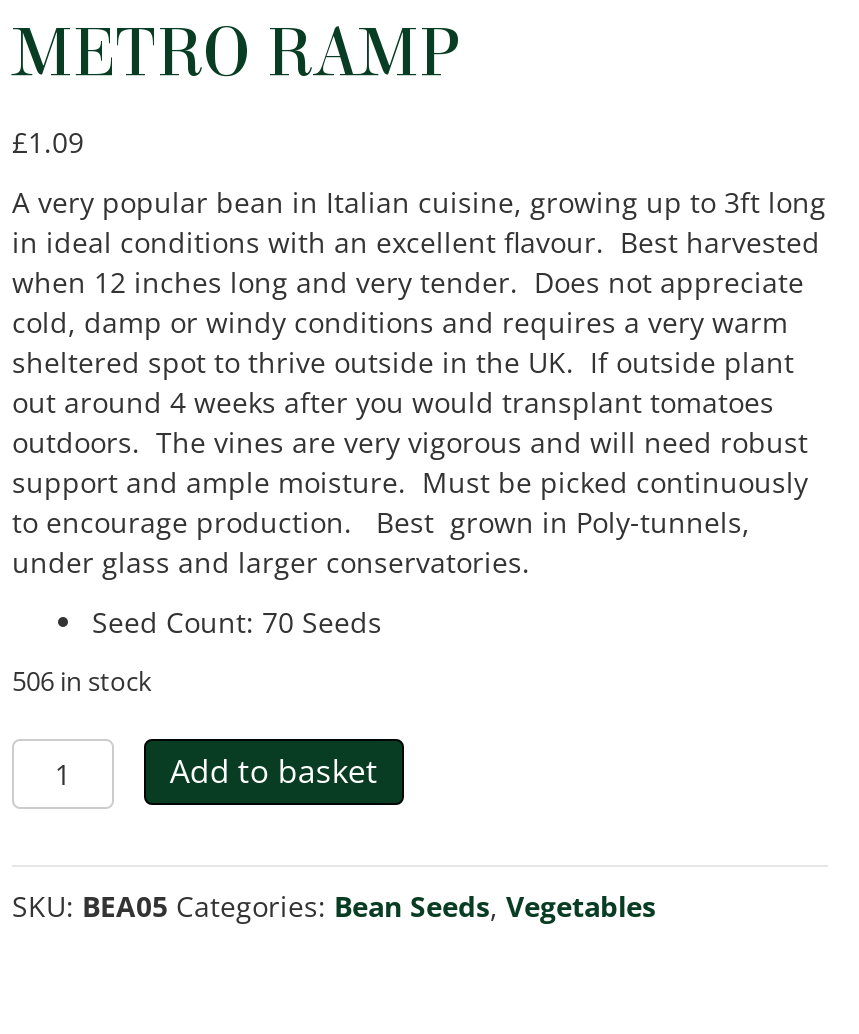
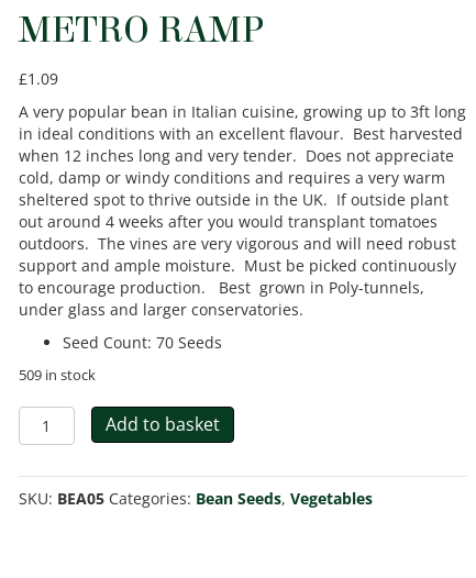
[12,662,152,698] 506 in stock -> [19,364,96,384] 509 in stock

